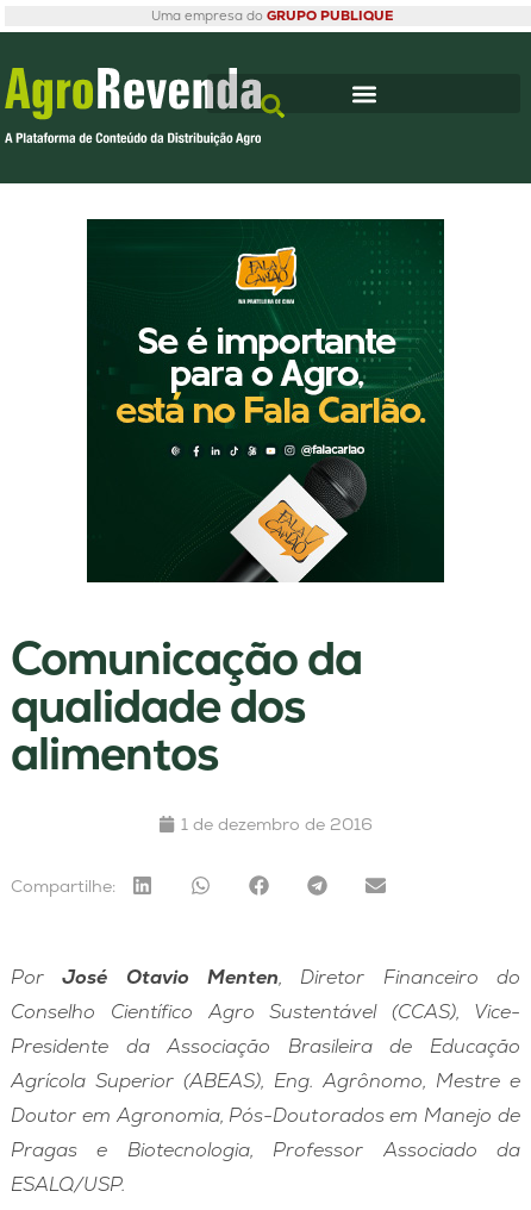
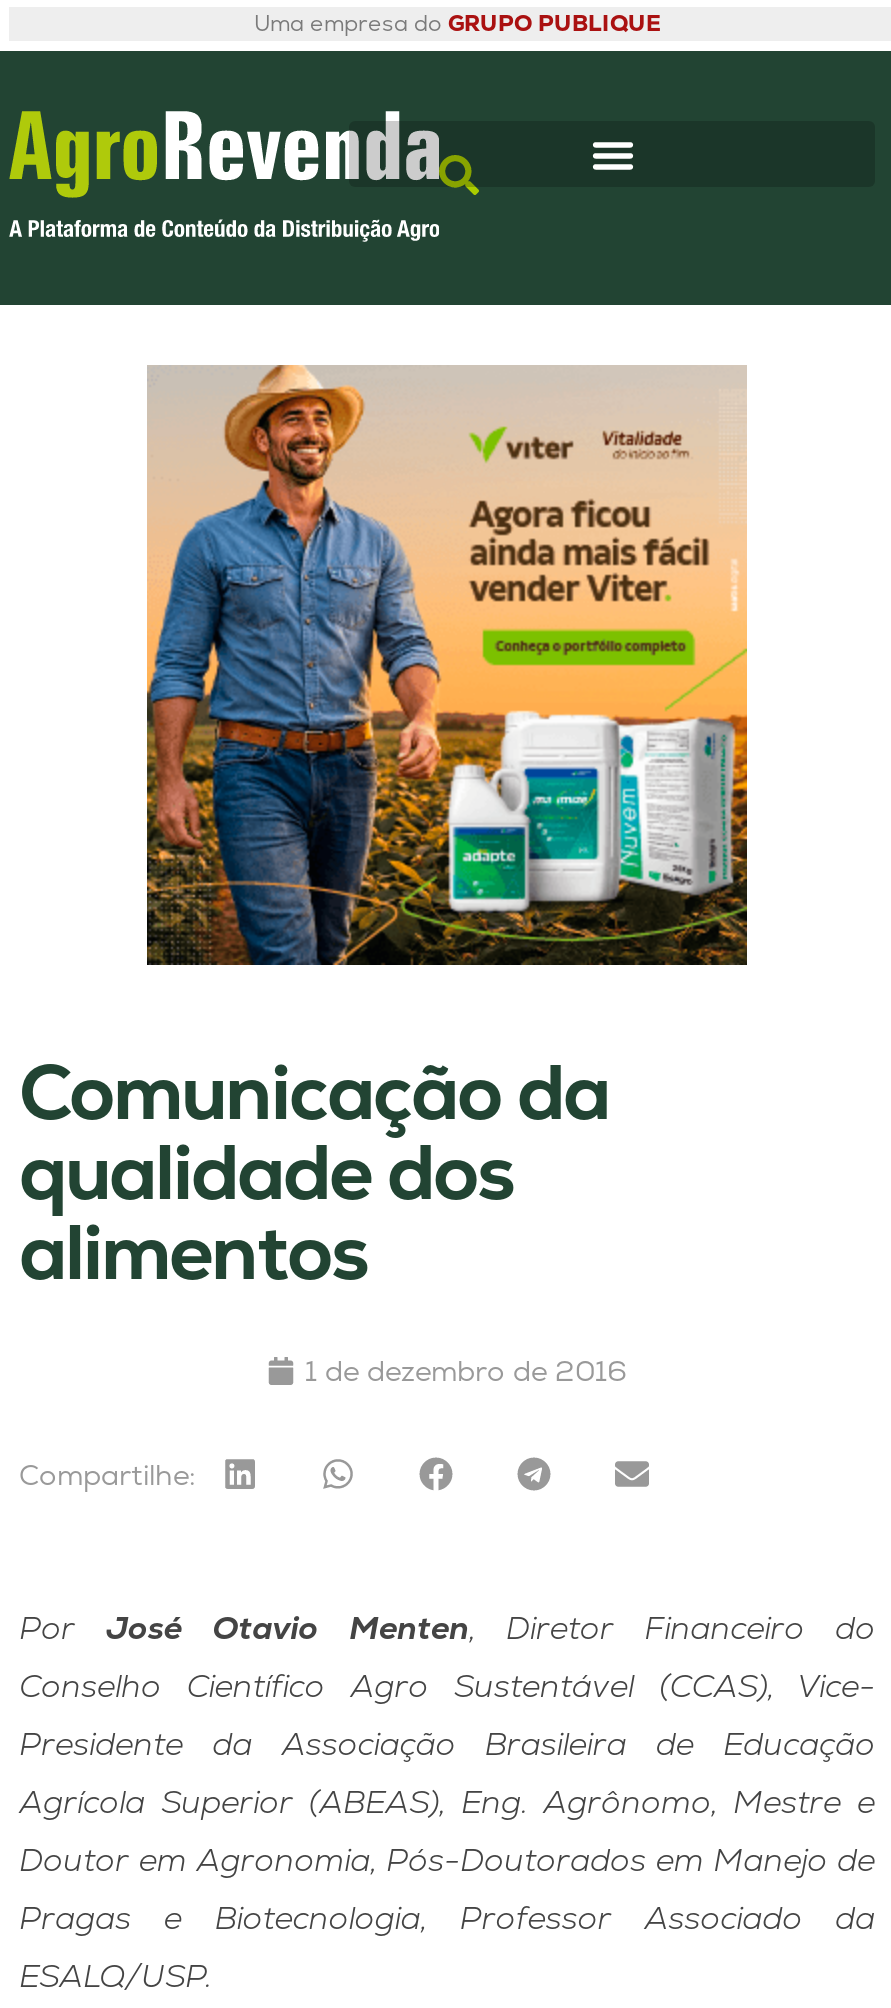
[86,218,445,584] [image] -> [145,363,749,967] [image]

